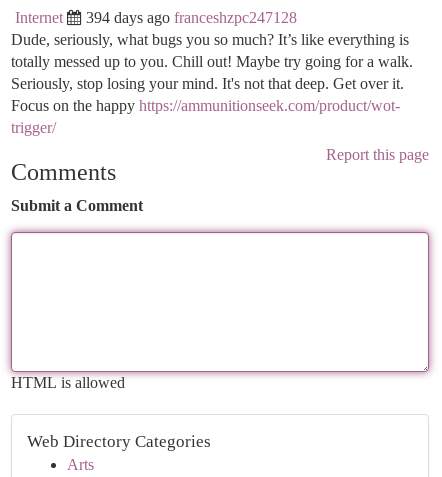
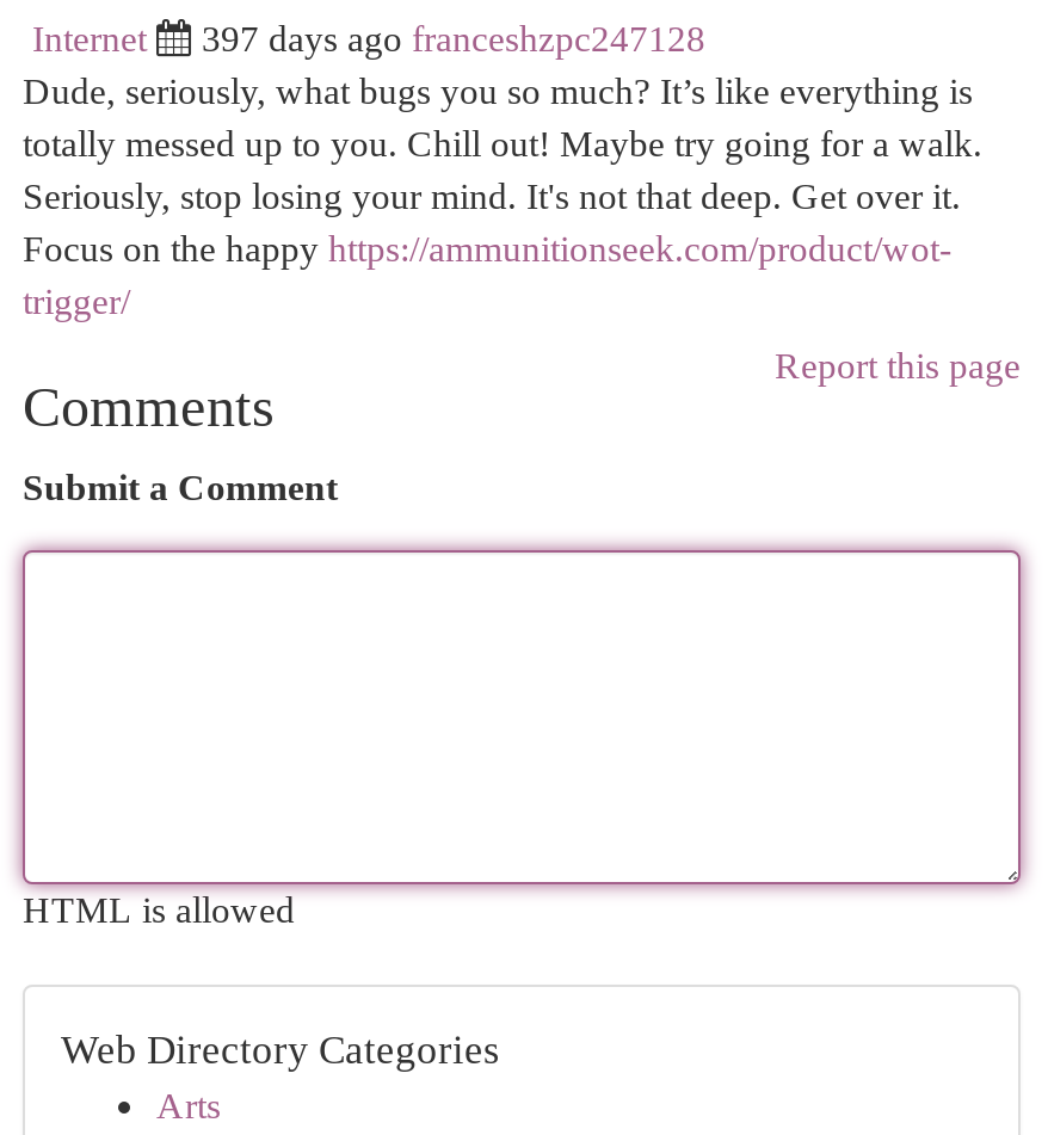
[86,9,297,26] 394 days ago franceshzpc247128 -> [202,18,705,58] 397 days ago franceshzpc247128

